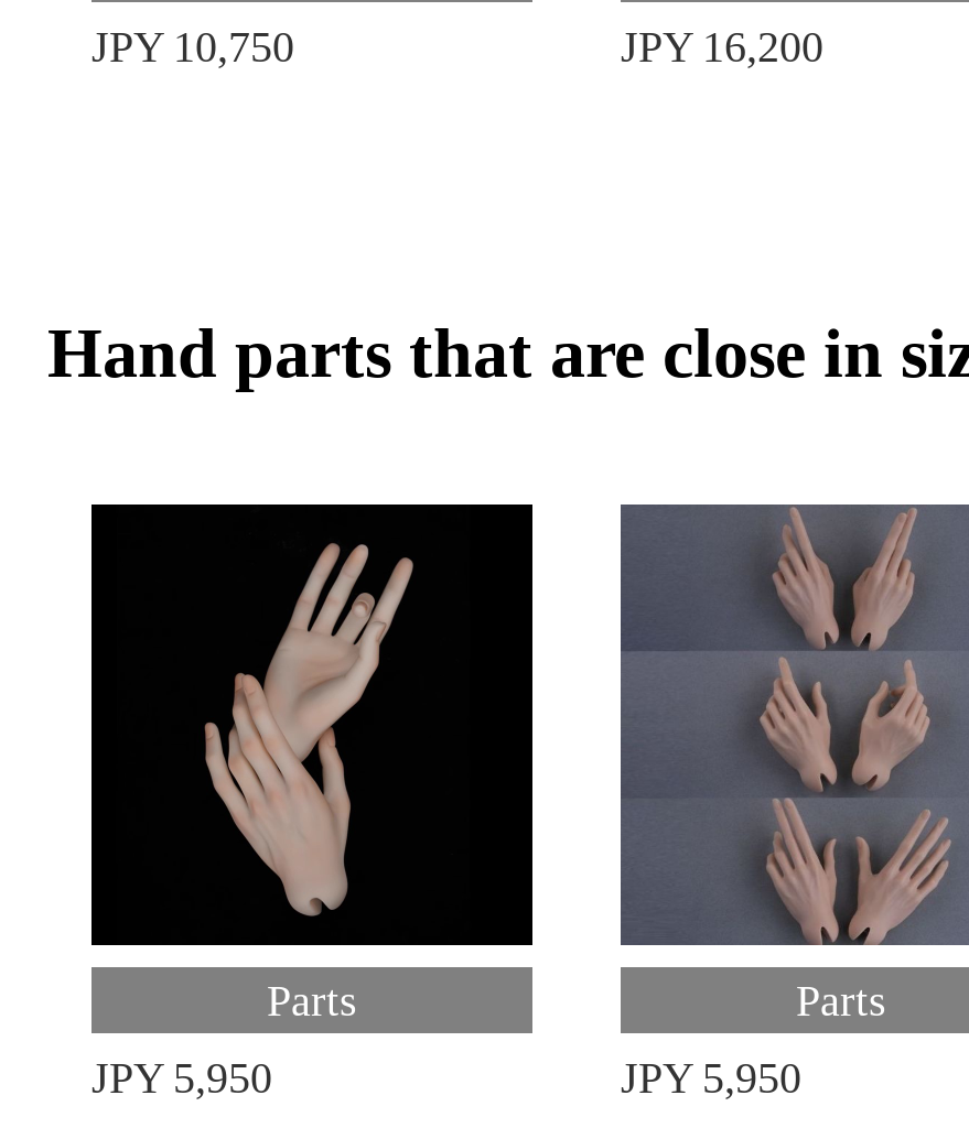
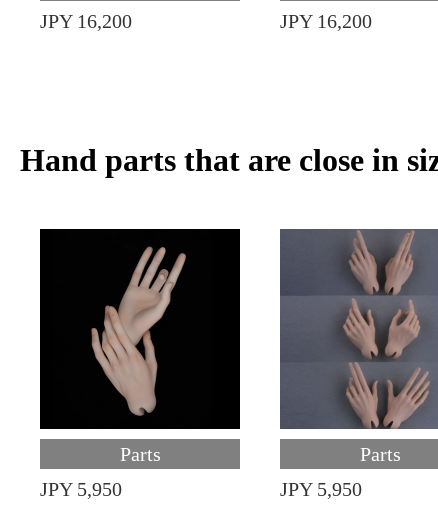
[91,22,294,70] JPY 10,750 -> [40,10,132,32] JPY 16,200

